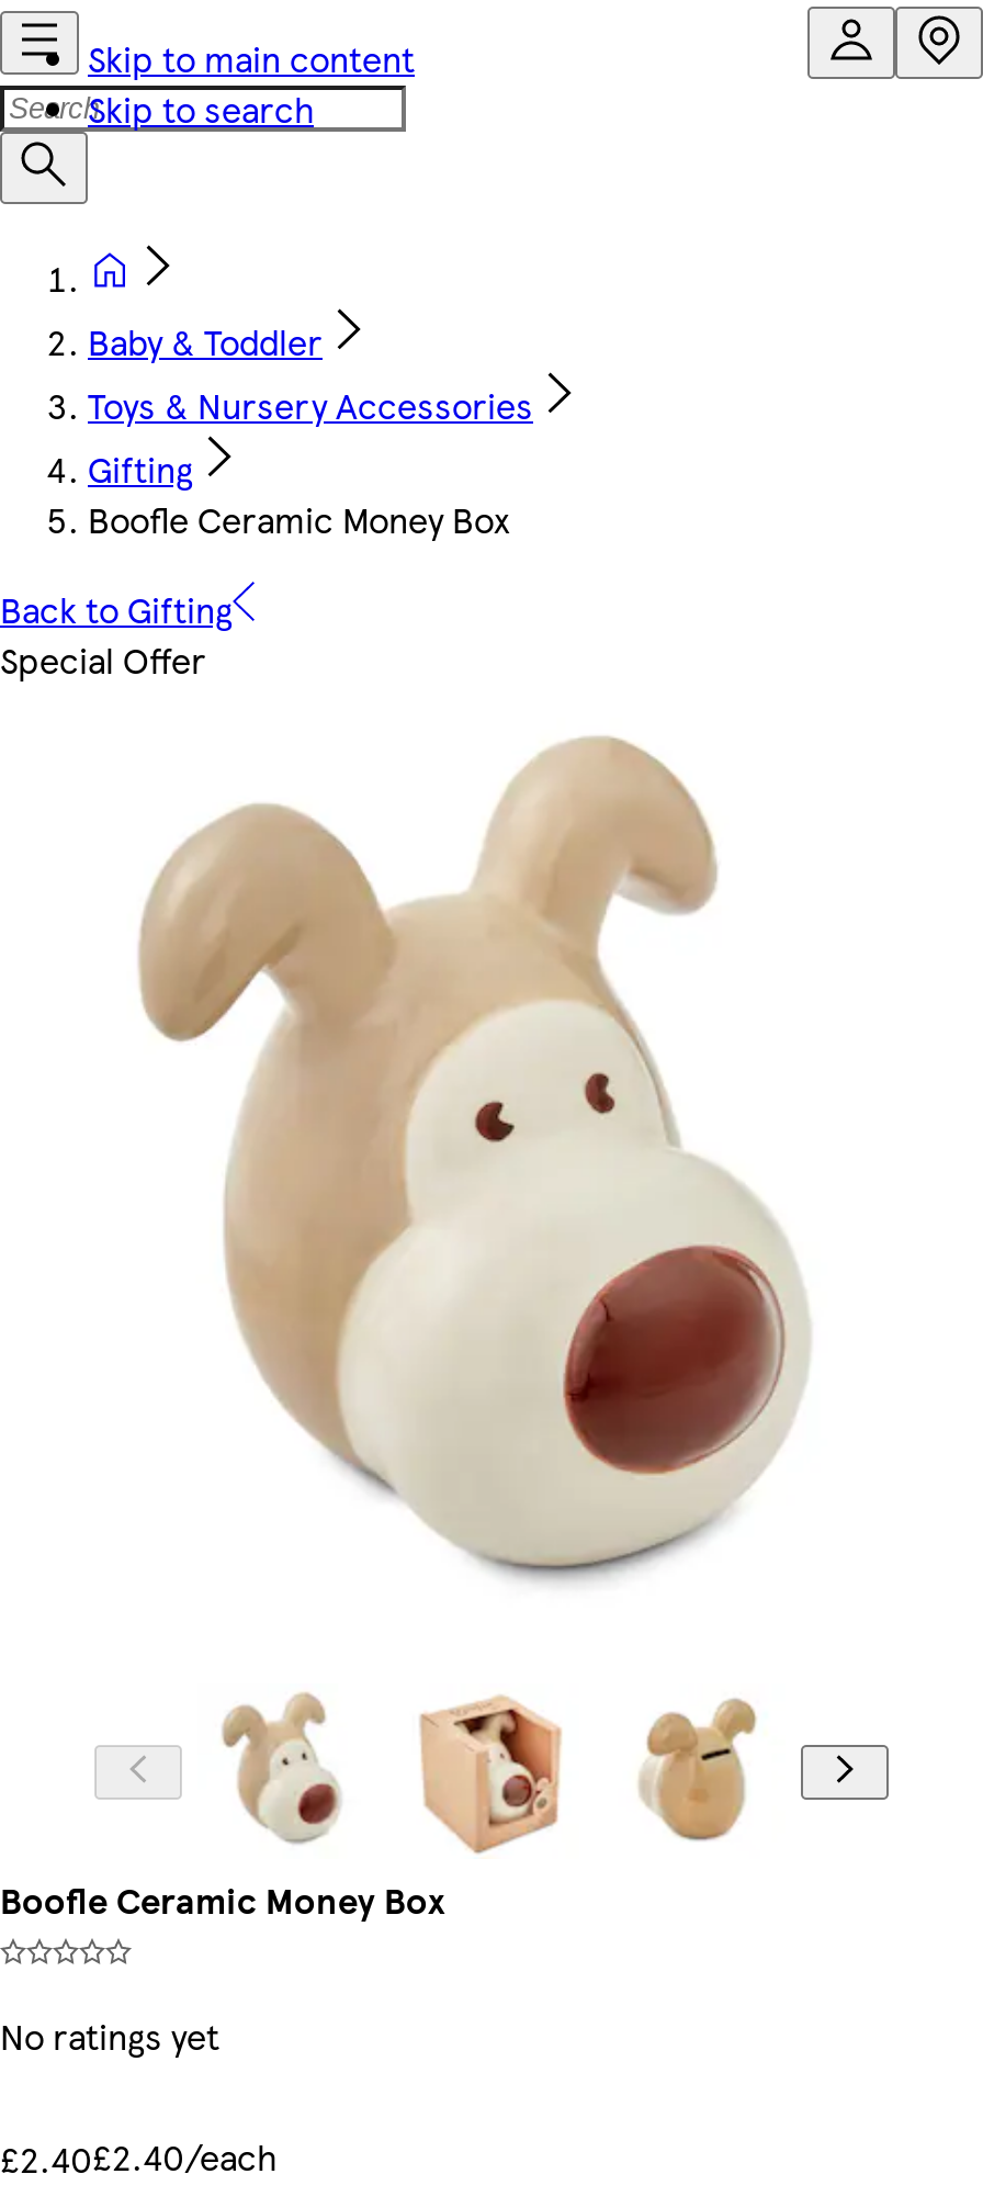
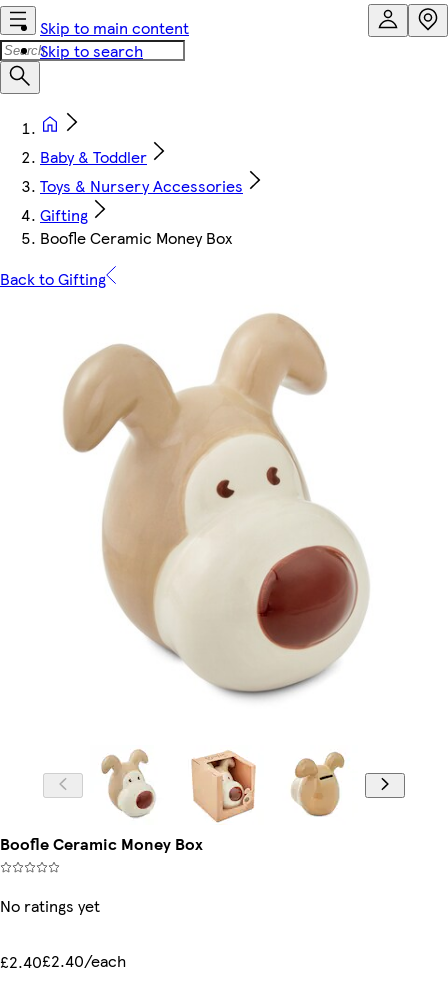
[0,634,206,685] Special Offer -> none

